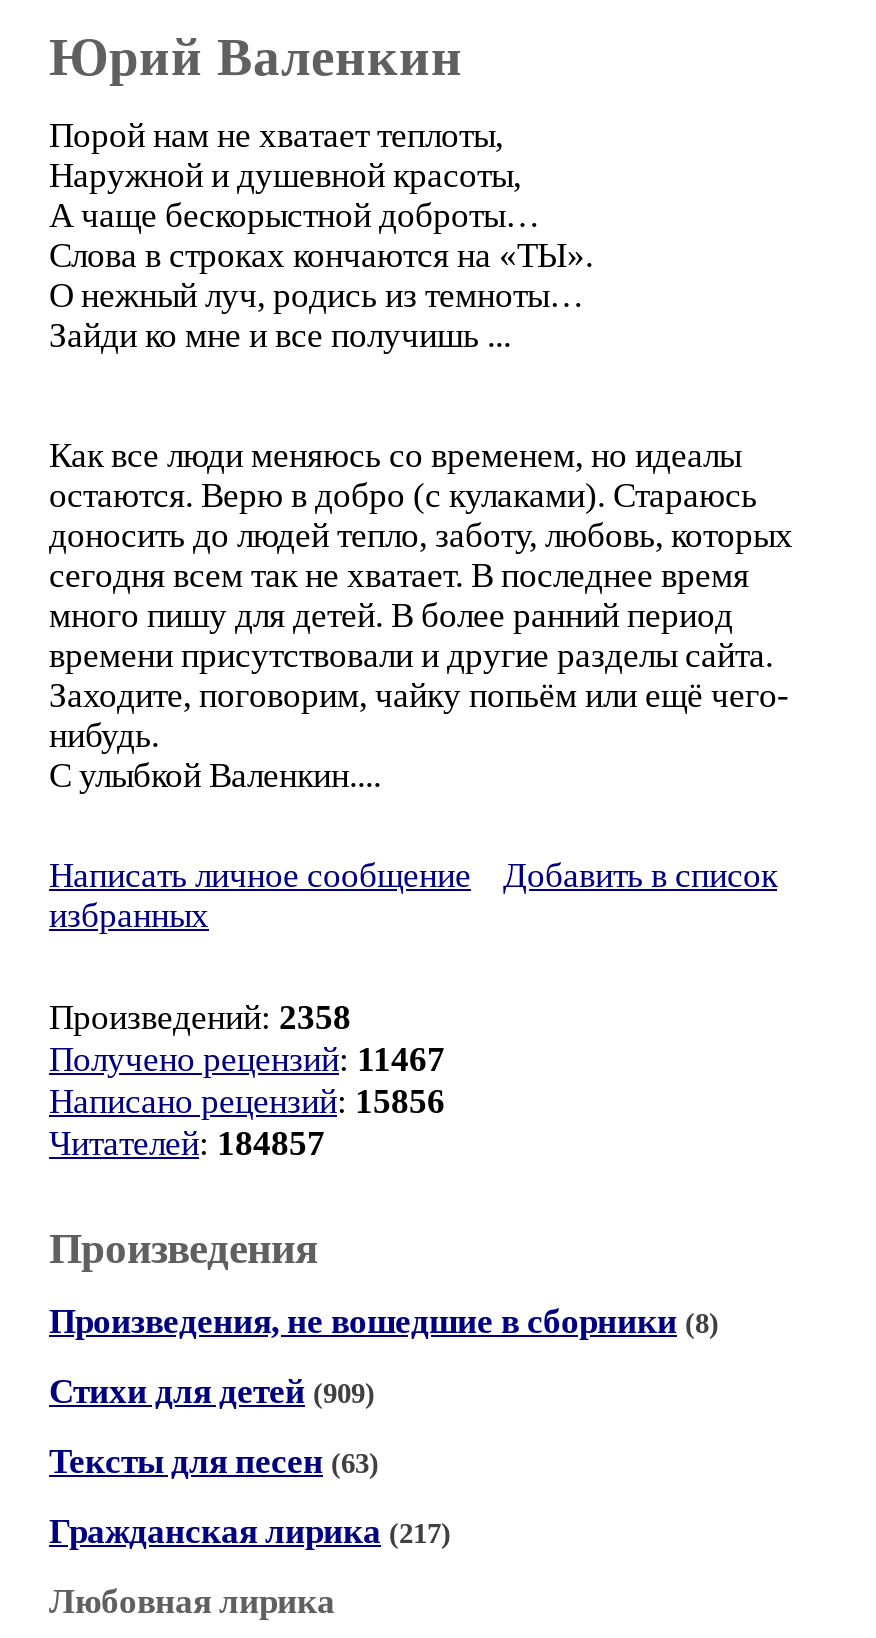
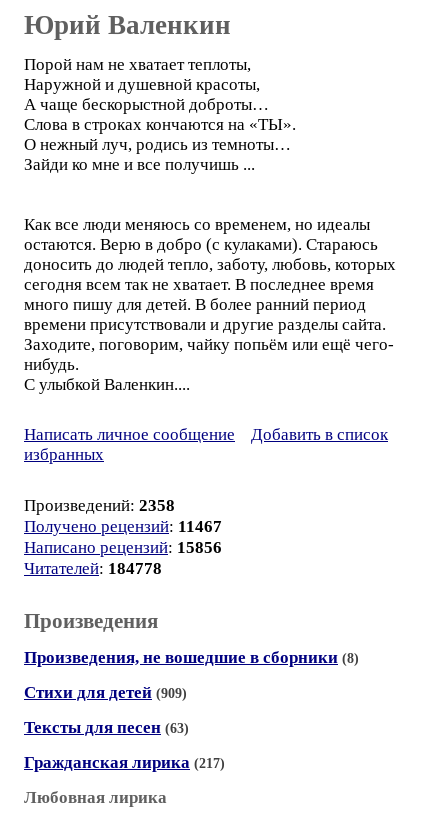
[49,1125,325,1163] Читателей: 184857 -> [24,559,162,578] Читателей: 184778

